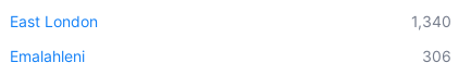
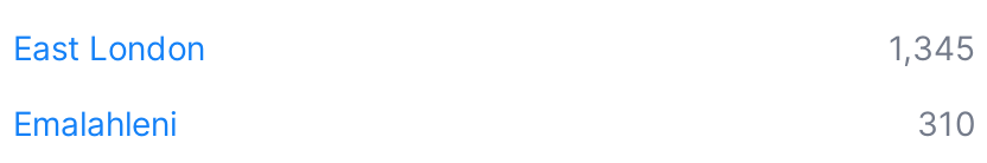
[411,12,451,30] 1,340 -> [889,27,976,67] 1,345
[422,47,451,65] 306 -> [917,103,976,143] 310

